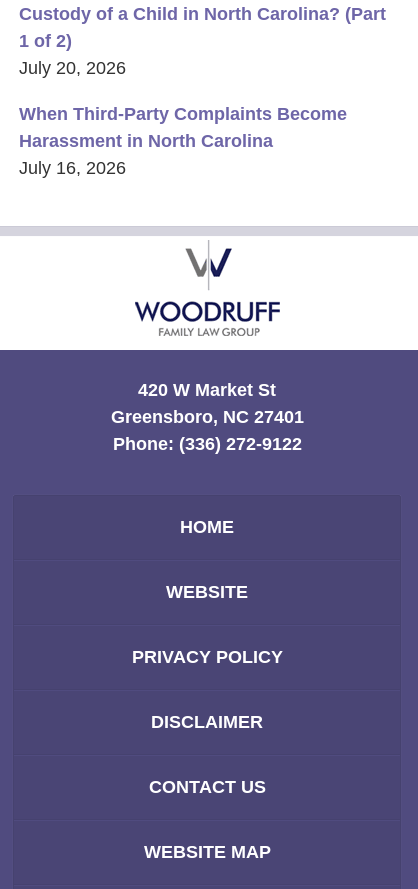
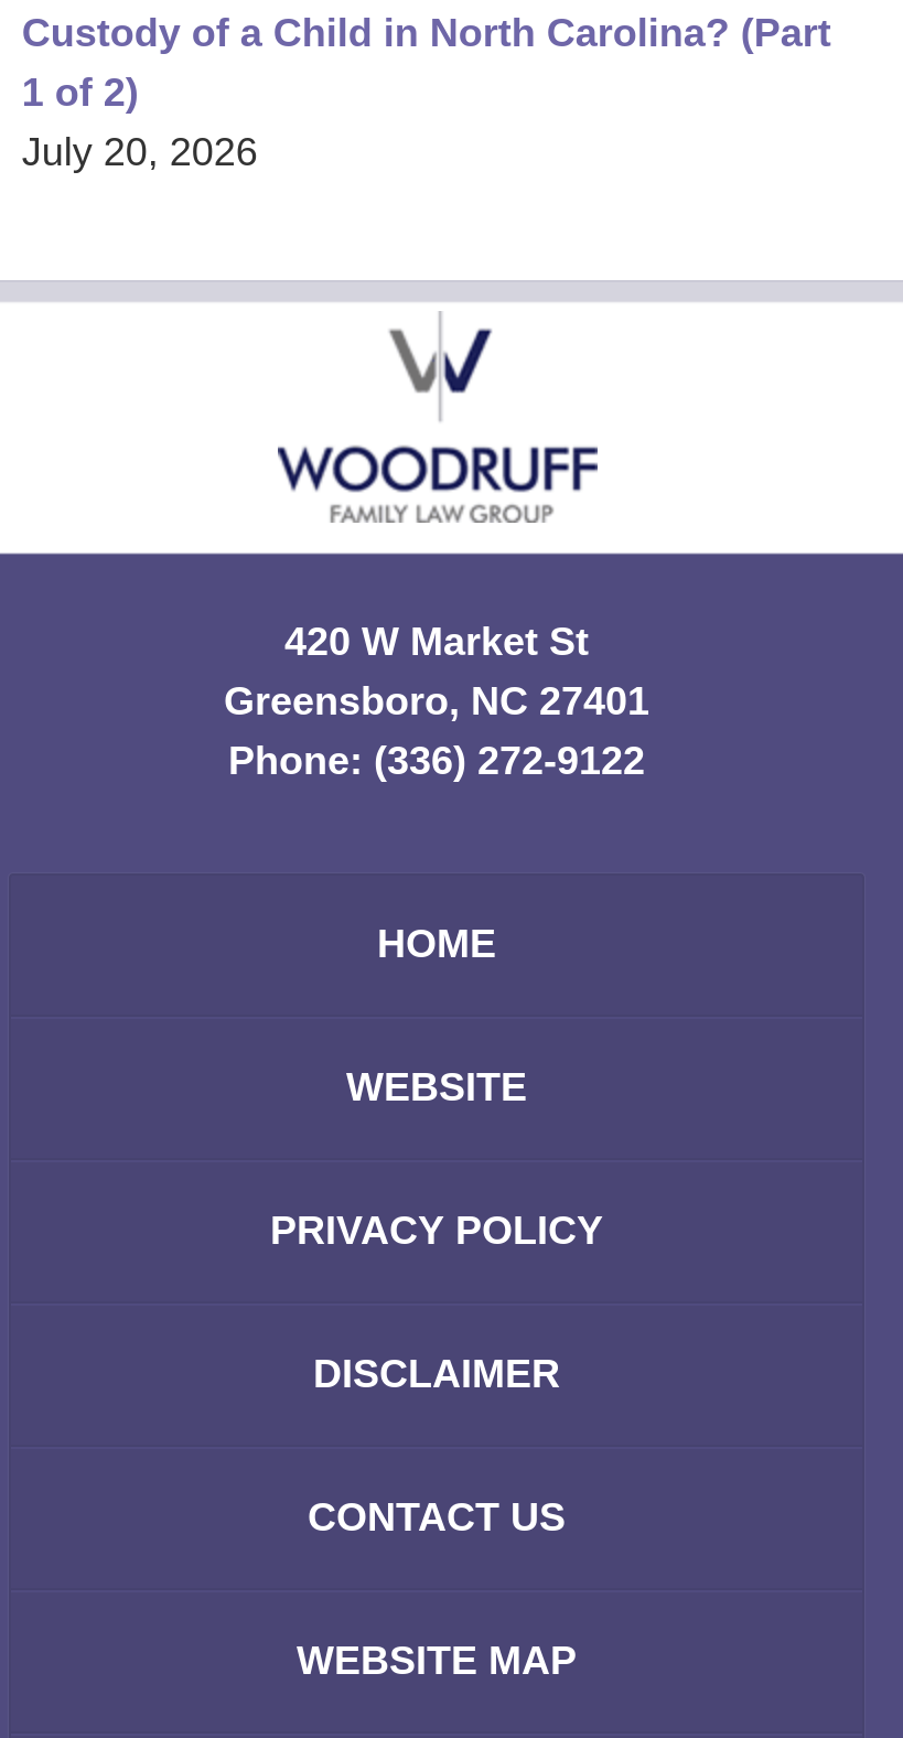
[19,103,347,177] When Third-Party Complaints Become | Harassment in North Carolina | July 16, 2026 -> none

